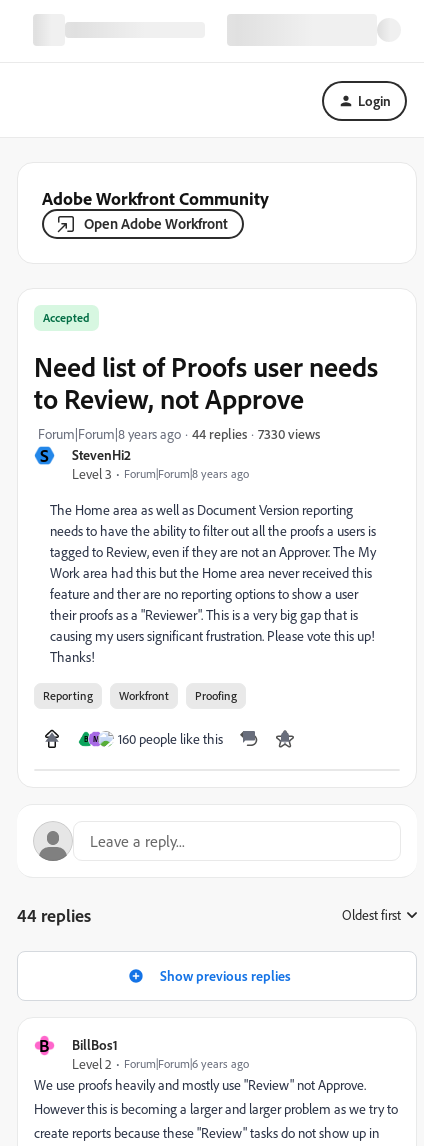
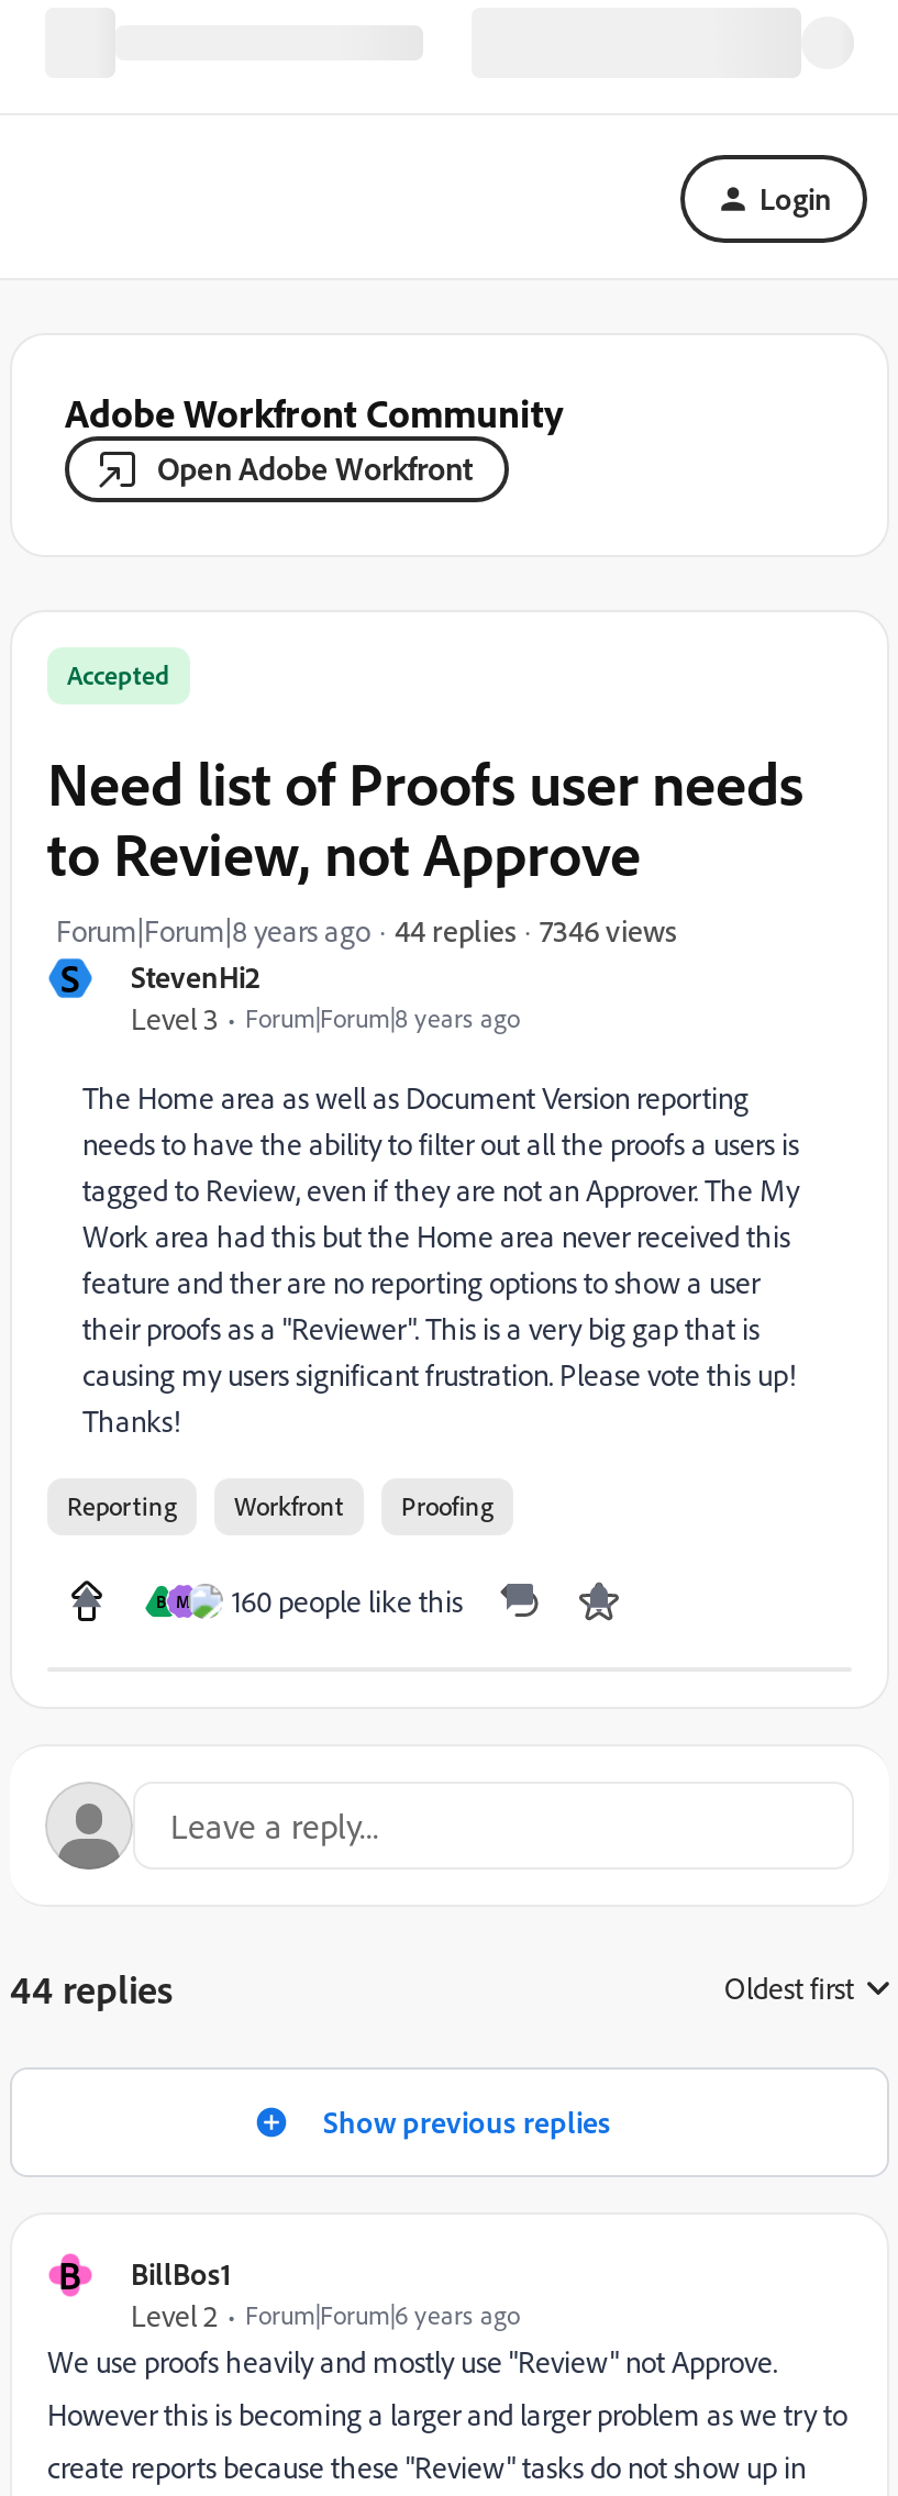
[258,424,320,441] 7330 views -> [540,910,676,947] 7346 views

